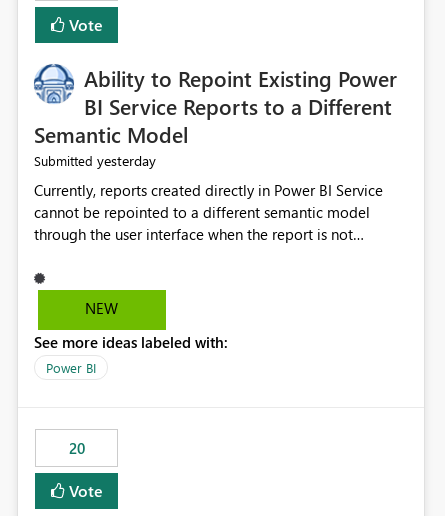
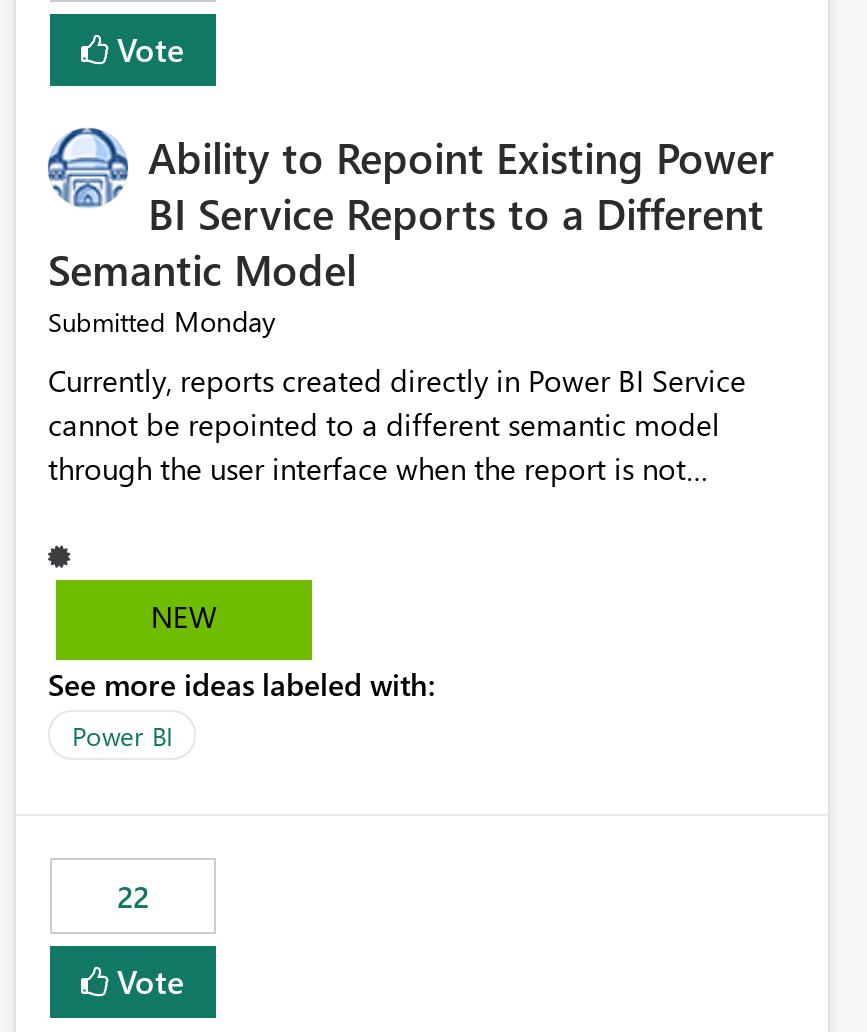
[34,151,156,170] Submitted yesterday -> [48,303,276,341] Submitted Monday
[68,438,84,458] 20 -> [117,877,149,917] 22

